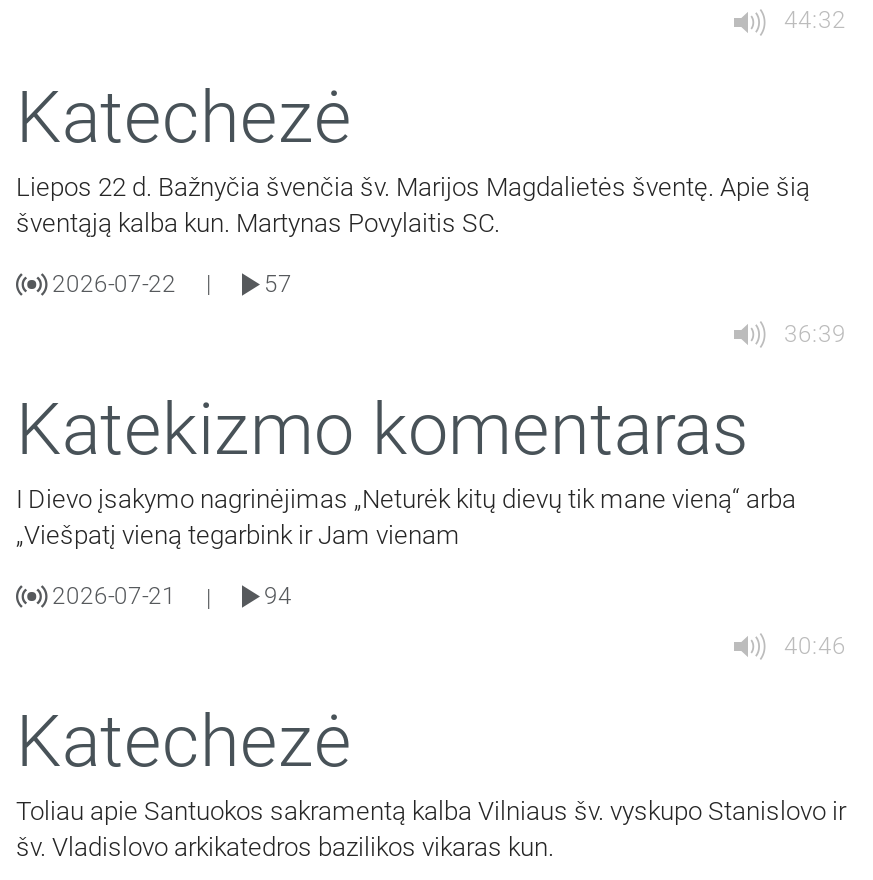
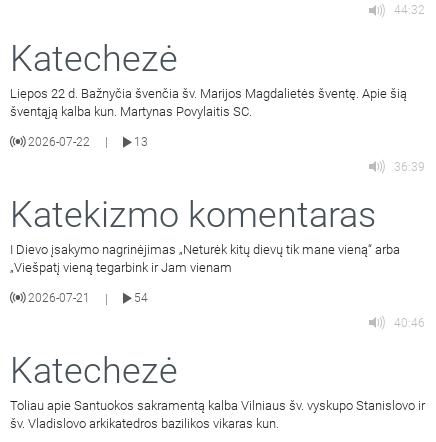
[264,270,292,298] 57 -> [134,135,148,149] 13
[264,582,292,610] 94 -> [134,291,148,305] 54

